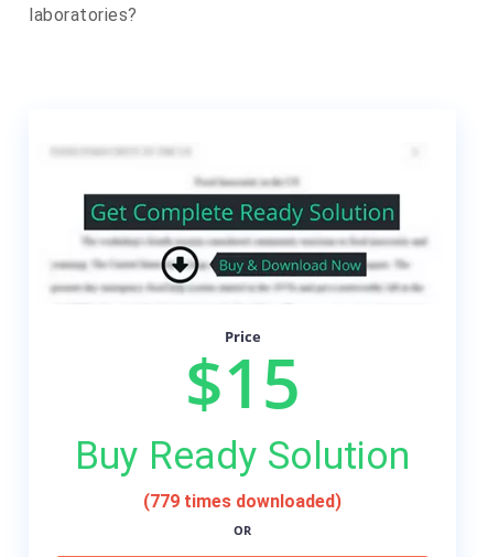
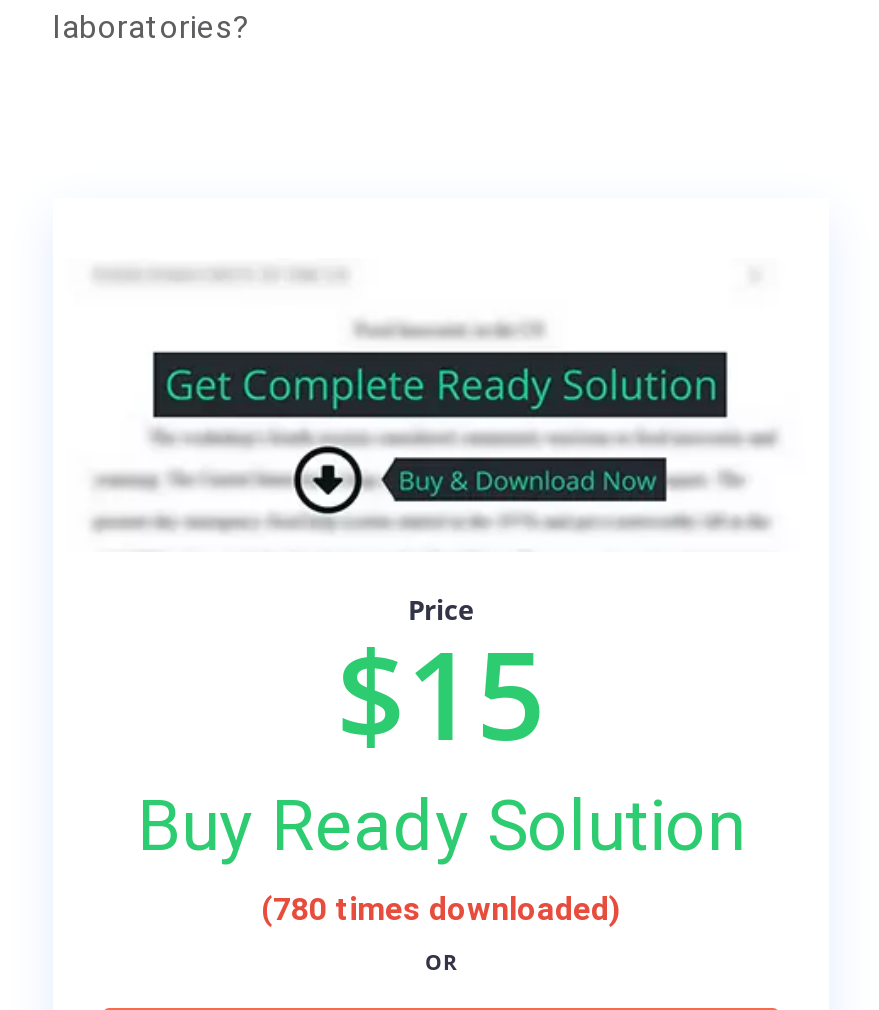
[143,491,342,512] (779 times downloaded) -> [261,891,621,929] (780 times downloaded)

